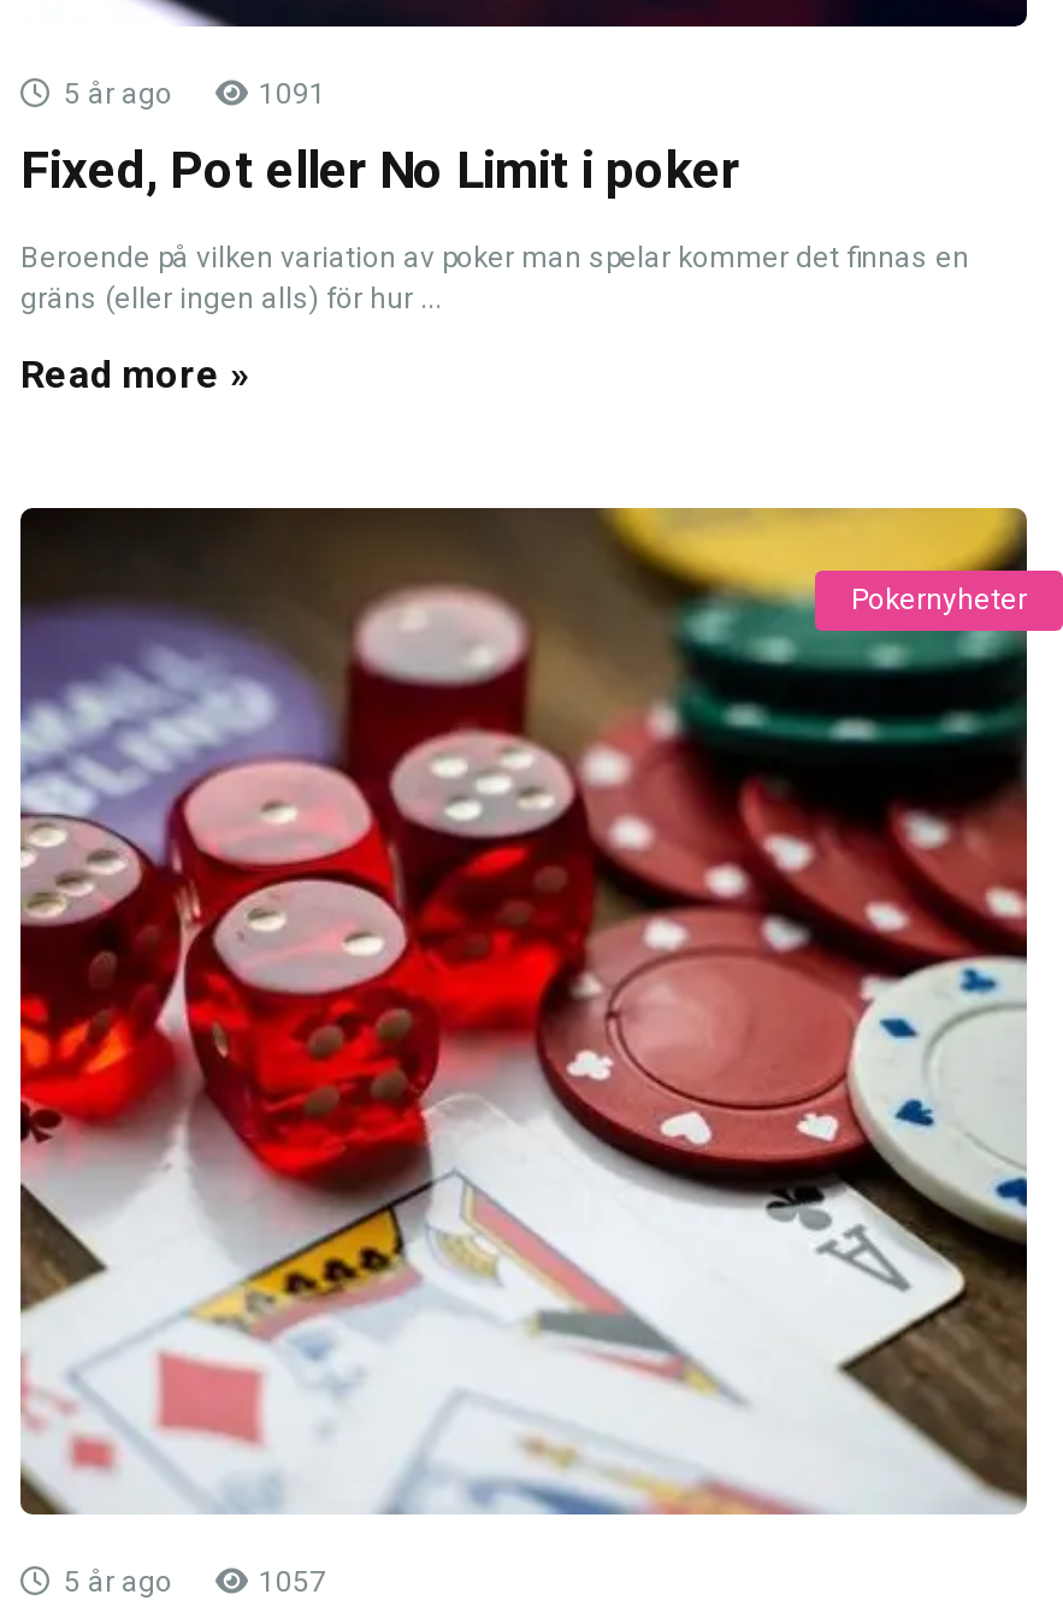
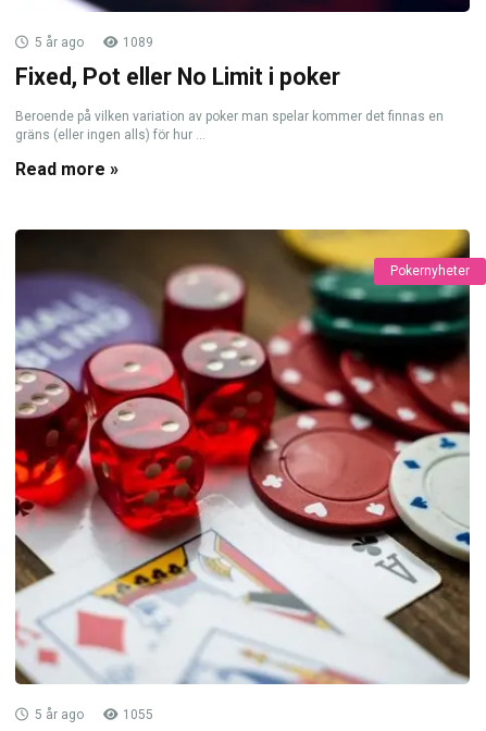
[252,77,326,111] 1091 -> [120,35,153,50] 1089
[252,1565,326,1599] 1057 -> [120,707,153,722] 1055

